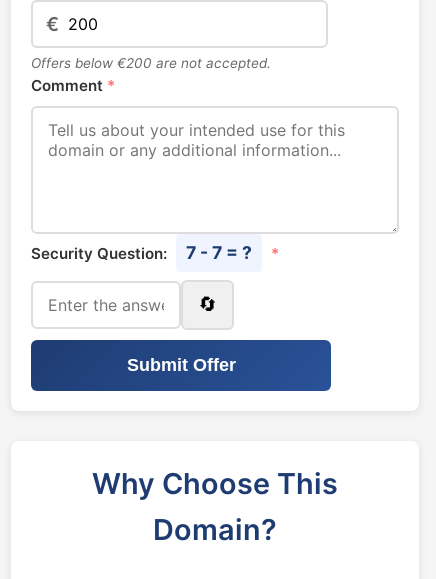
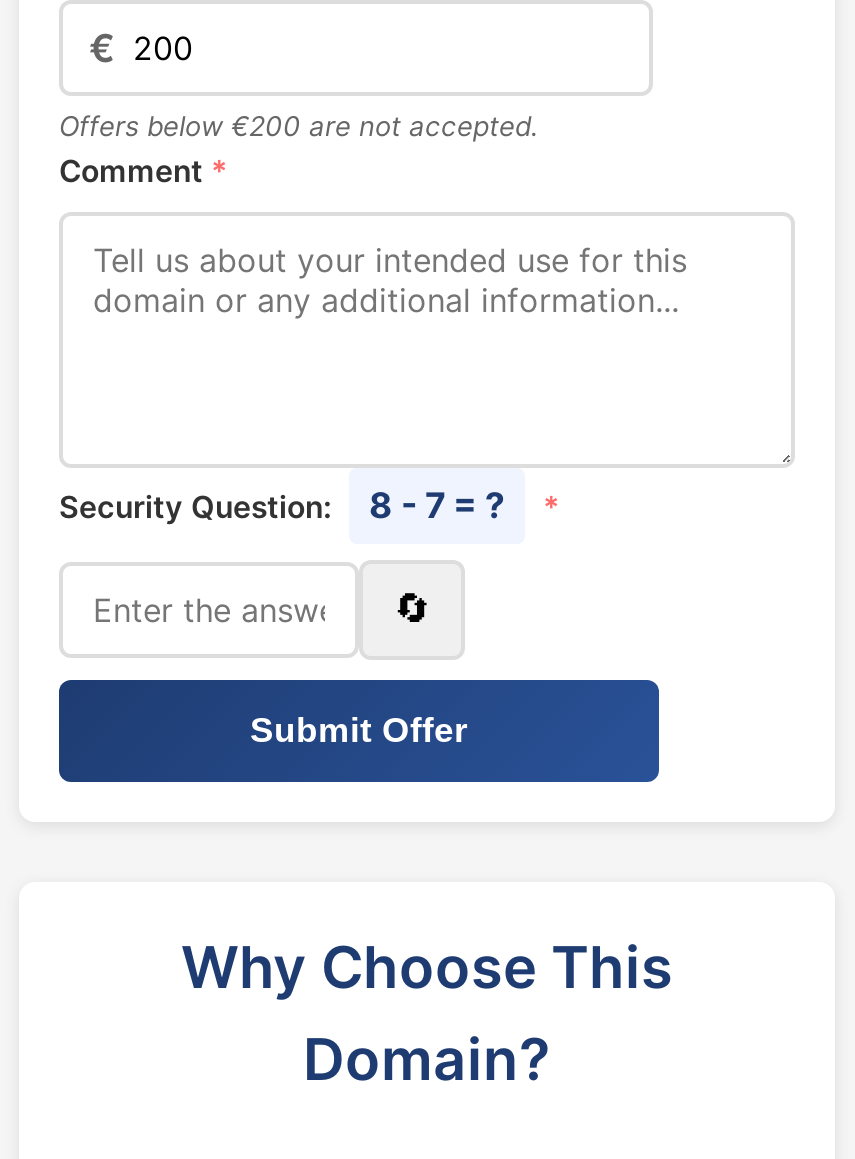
[186,242,252,263] 7 - 7 = ? -> [369,484,505,526] 8 - 7 = ?

